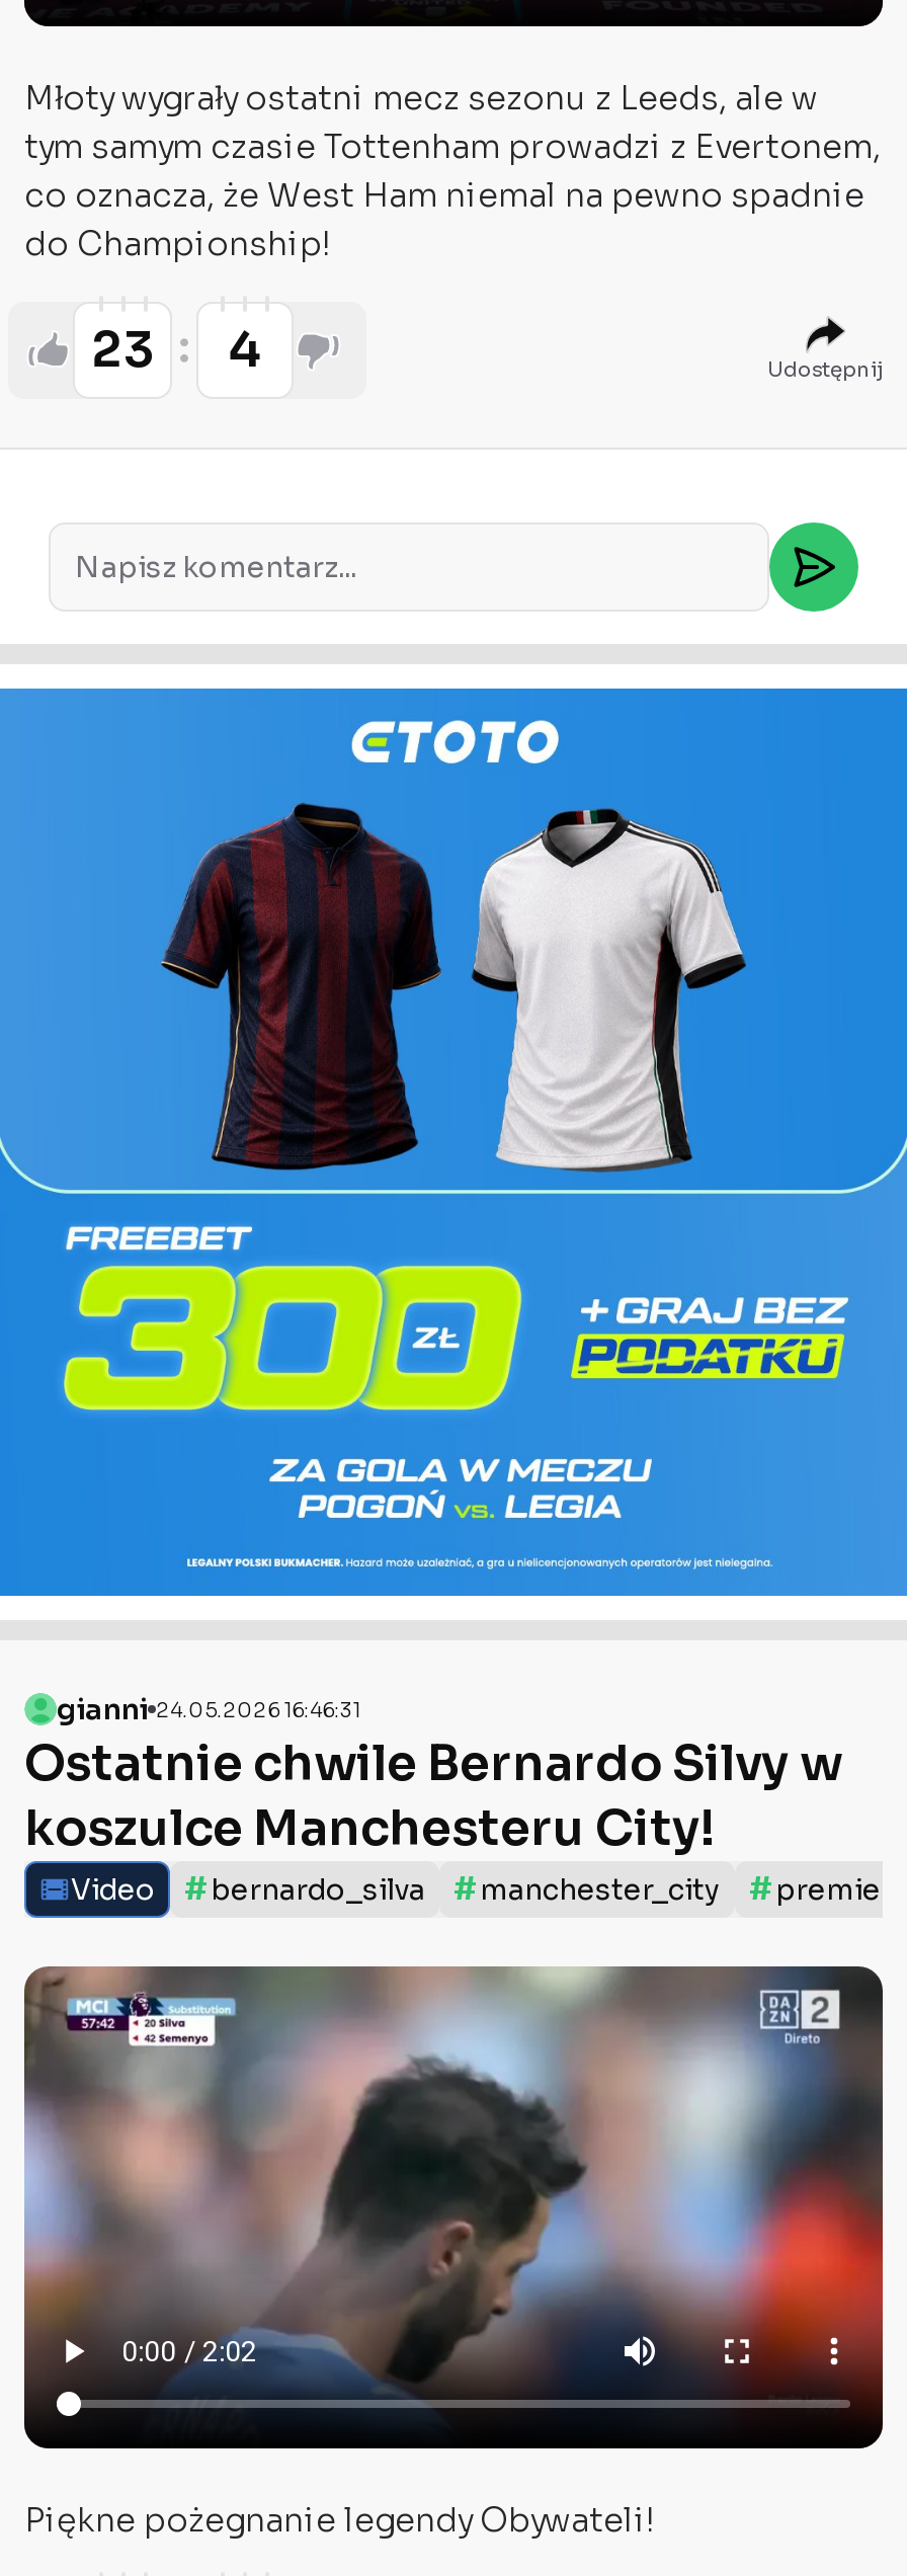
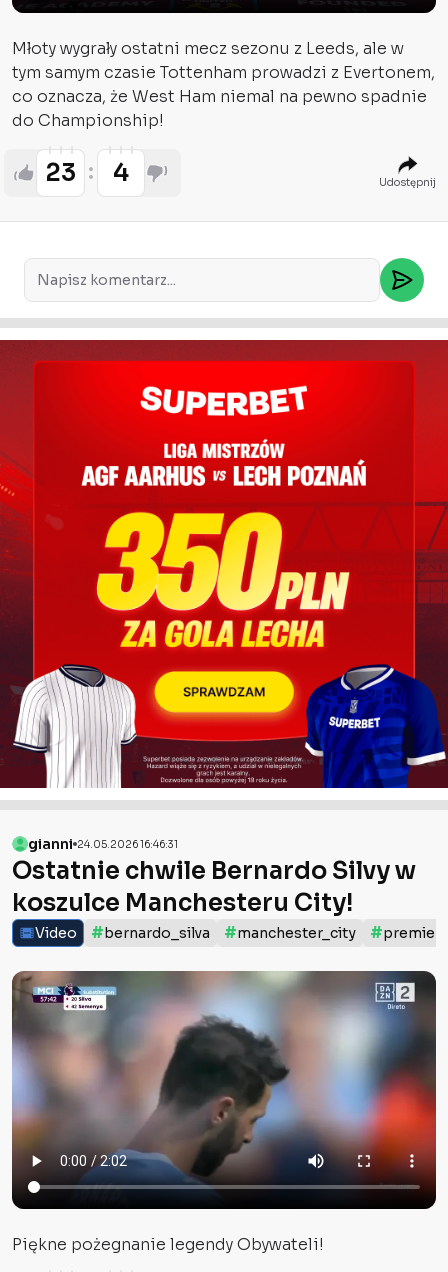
[6,687,901,1598] [image] -> [3,339,445,789] [image]

